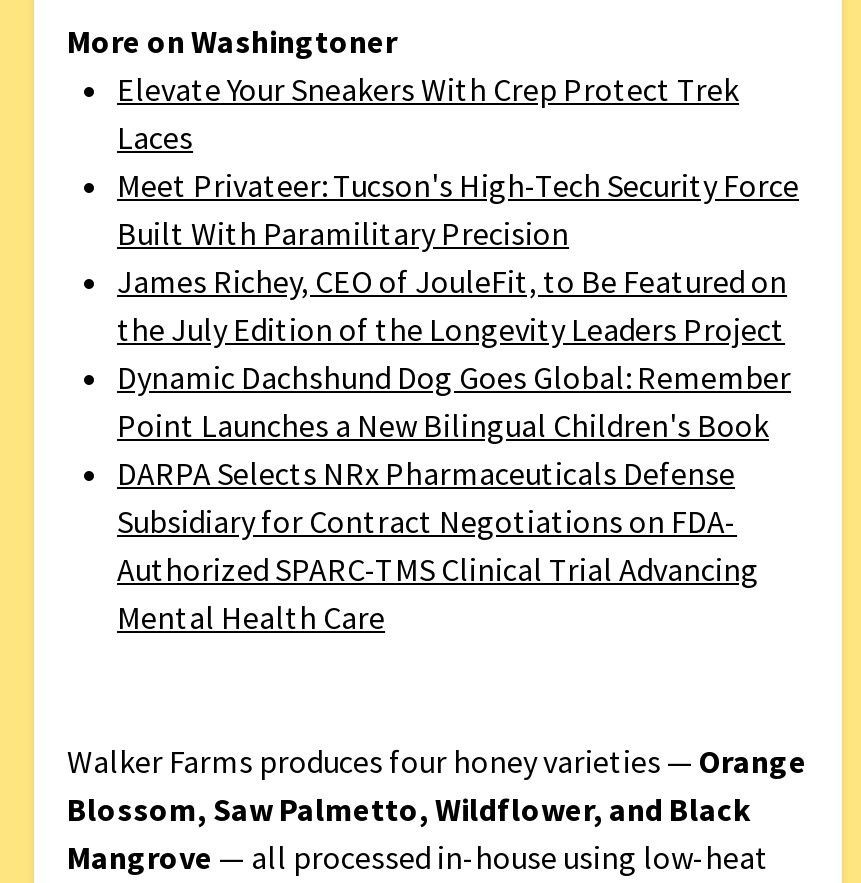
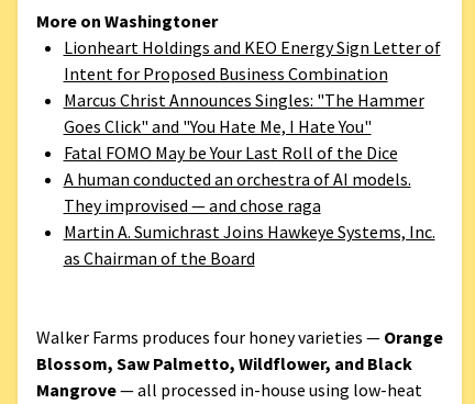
[117,69,799,637] Elevate Your Sneakers With Crep Protect Trek | Laces | Meet Privateer: Tucson's High-Tech Security Force | Built With Paramilitary Precision | James Richey, CEO of JouleFit, to Be Featured on | the July Edition of the Longevity Leaders Project | Dynamic Dachshund Dog Goes Global: Remember | Point Launches a New Bilingual Children's Book | DARPA Selects NRx Pharmaceuticals Defense | Subsidiary for Contract Negotiations on FDA- | Authorized SPARC-TMS Clinical Trial Advancing | Mental Health Care -> [63,36,440,269] Lionheart Holdings and KEO Energy Sign Letter of | Intent for Proposed Business Combination | Marcus Christ Announces Singles: "The Hammer | Goes Click" and "You Hate Me, I Hate You" | Fatal FOMO May be Your Last Roll of the Dice | A human conducted an orchestra of AI models. | They improvised — and chose raga | Martin A. Sumichrast Joins Hawkeye Systems, Inc. | as Chairman of the Board

